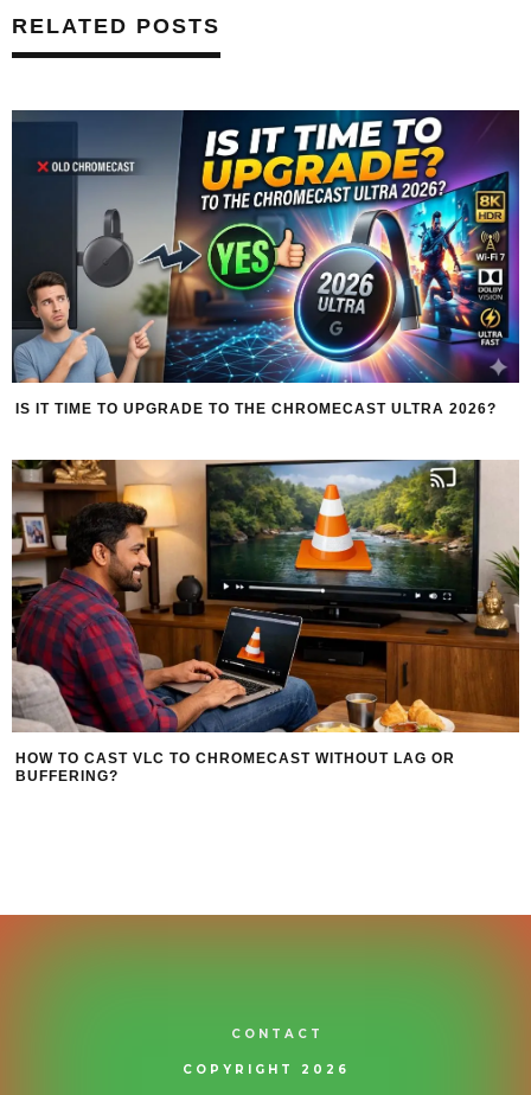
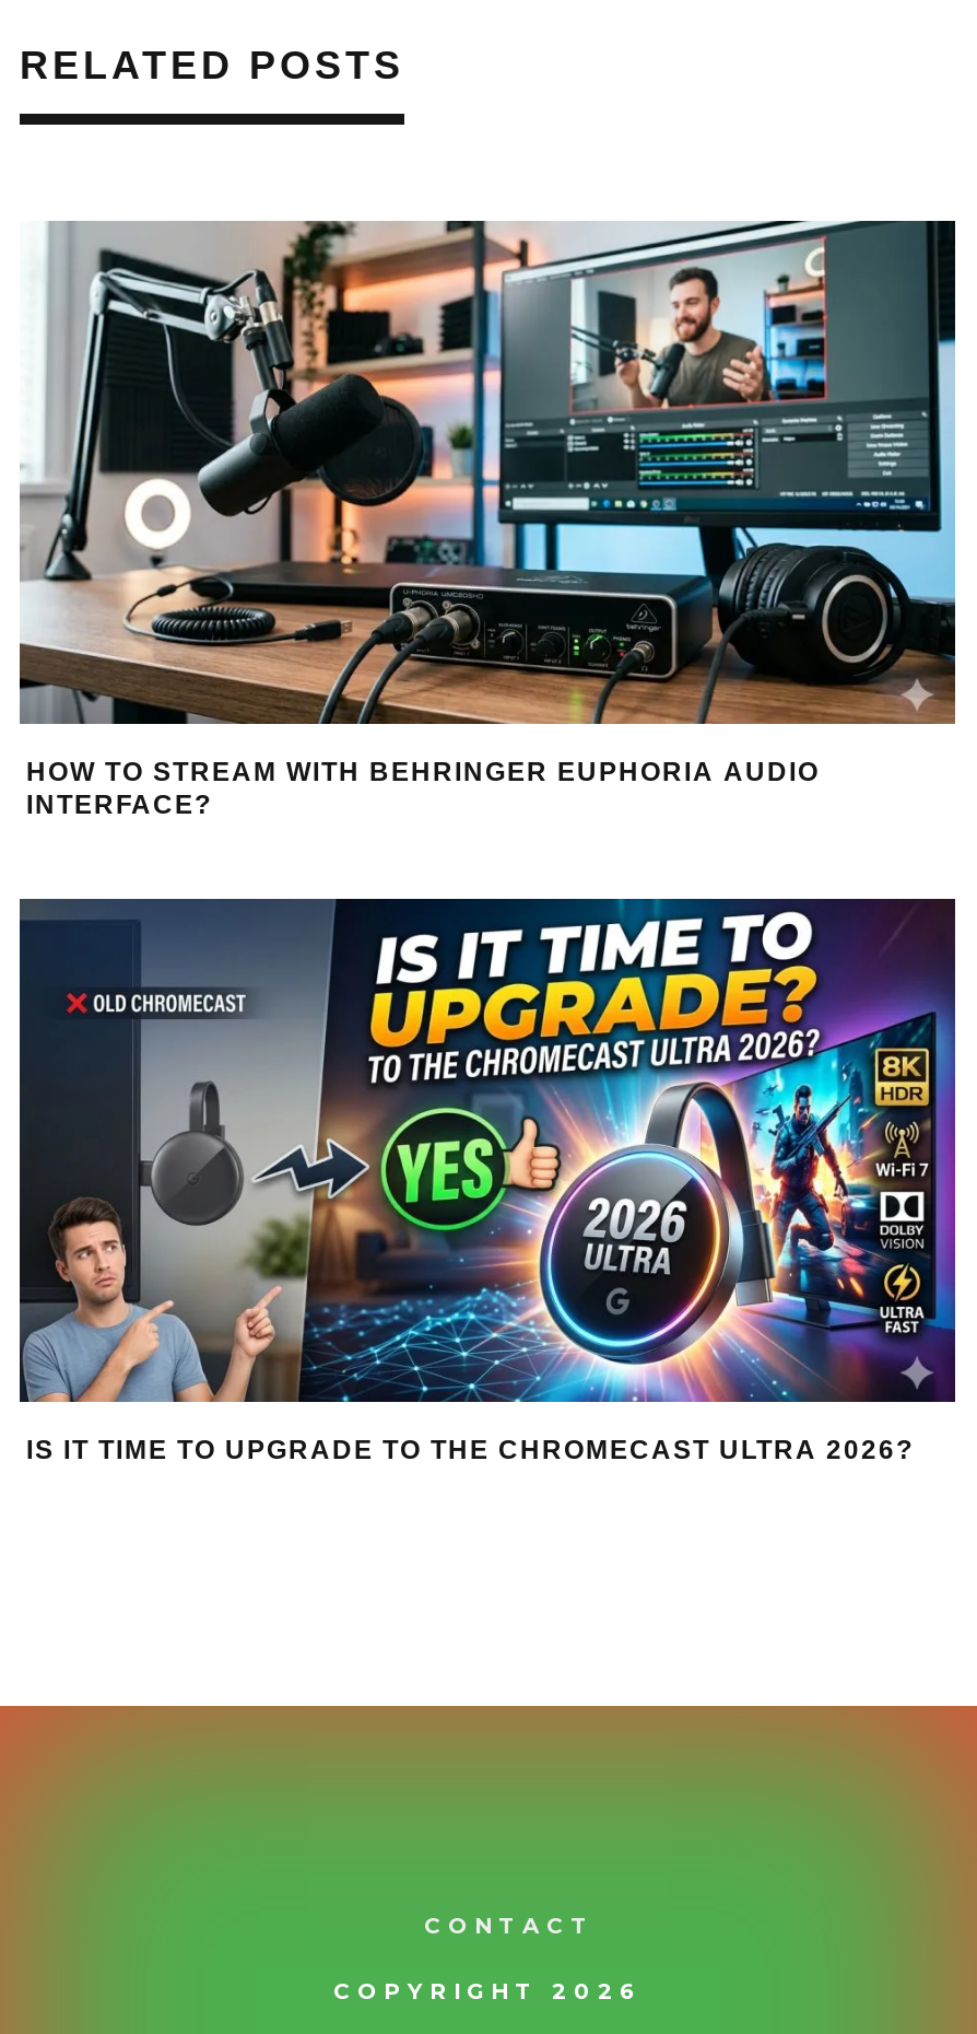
none -> [20,219,957,820] [image] | HOW TO STREAM WITH BEHRINGER EUPHORIA AUDIO | INTERFACE?
moved [11,109,520,417] -> [17,897,957,1466]: [image] | IS IT TIME TO UPGRADE TO THE CHROMECAST ULTRA 2026?
[11,459,520,785] [image] | HOW TO CAST VLC TO CHROMECAST WITHOUT LAG OR | BUFFERING? -> none

